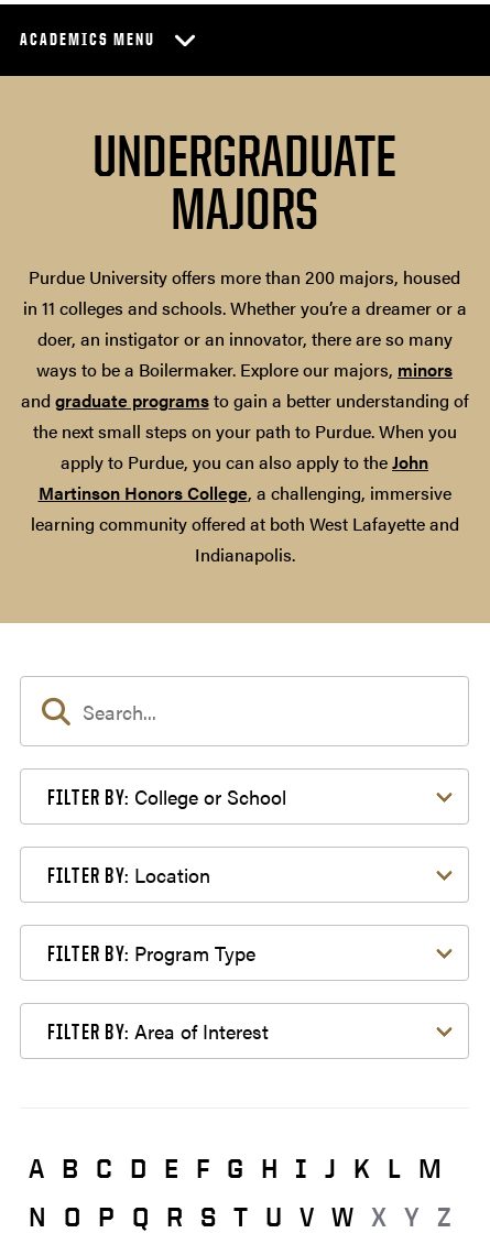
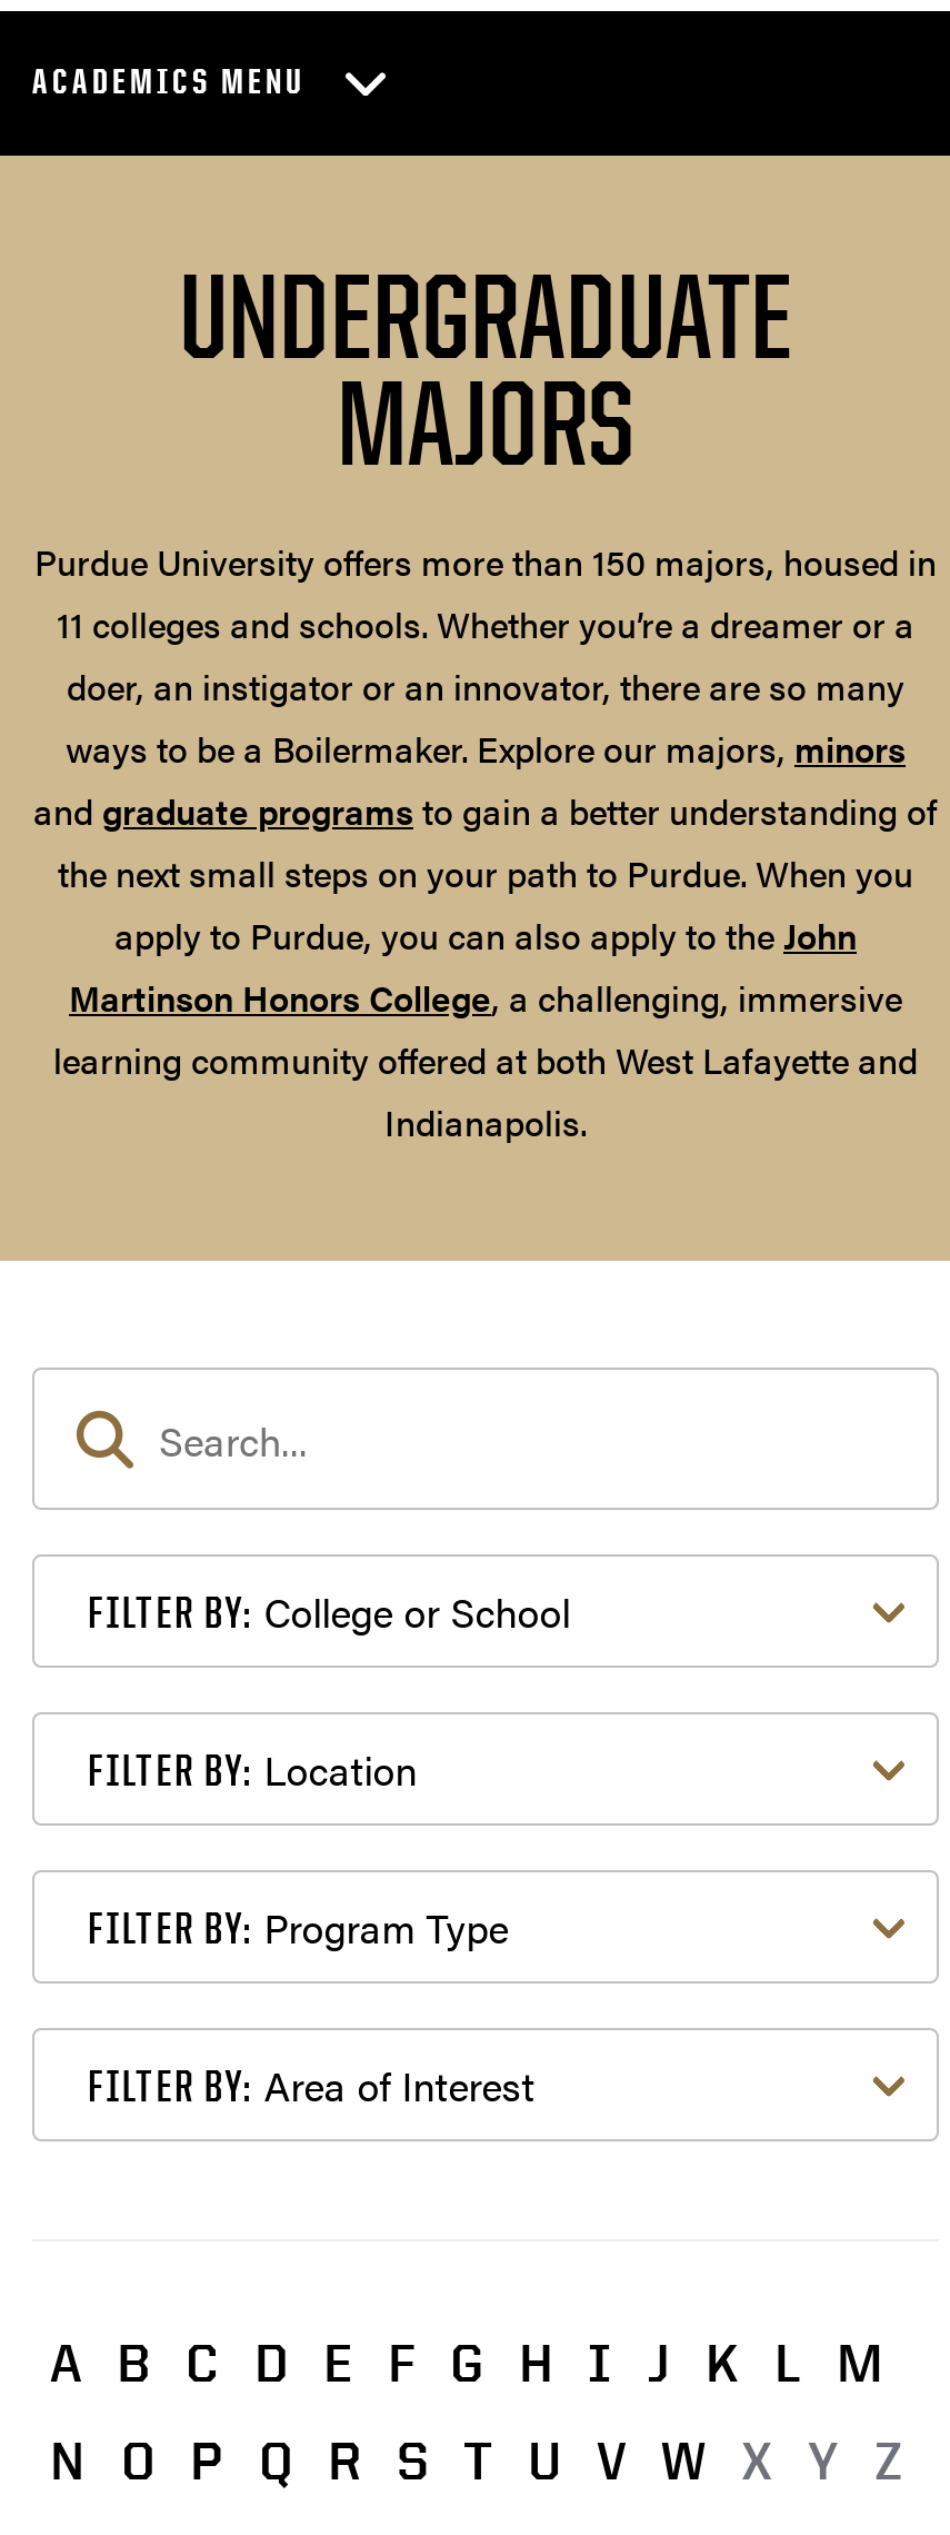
[23,264,466,321] Purdue University offers more than 200 majors, housed | in 11 colleges and schools. Whether you’re a dreamer or a -> [34,536,937,650] Purdue University offers more than 150 majors, housed in | 11 colleges and schools. Whether you’re a dreamer or a

